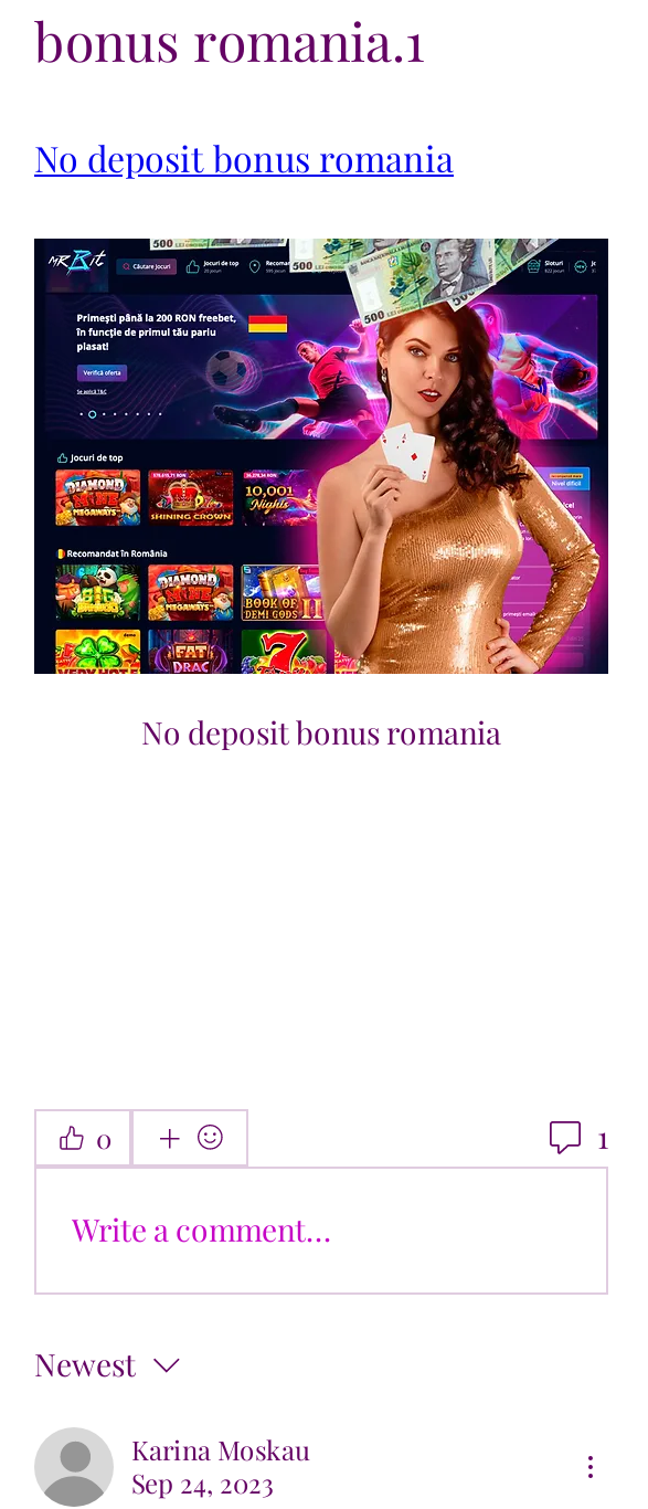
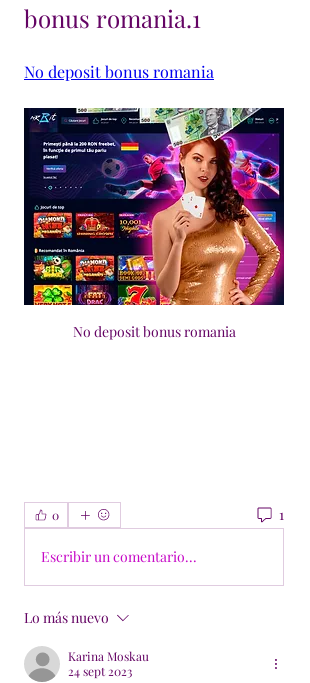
[72,1209,332,1251] Write a comment... -> [41,547,197,566] Escribir un comentario...
[34,1342,136,1384] Newest -> [24,607,109,626] Lo más nuevo
[131,1464,273,1499] Sep 24, 2023 -> [68,662,132,678] 24 sept 2023

